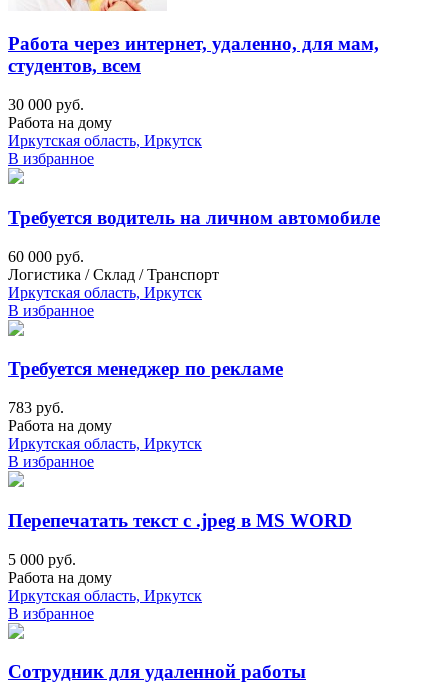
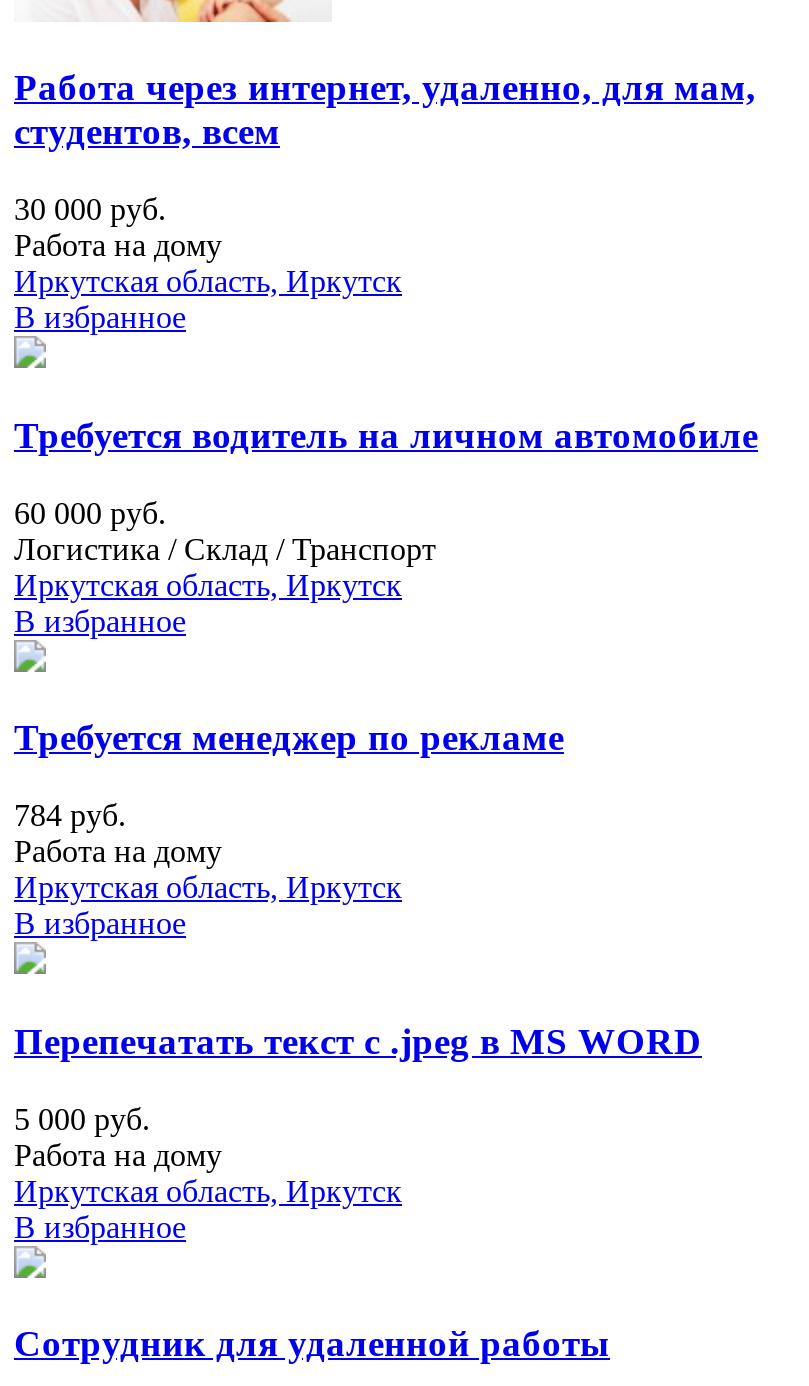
[8,399,64,416] 783 руб. -> [14,798,126,832] 784 руб.

